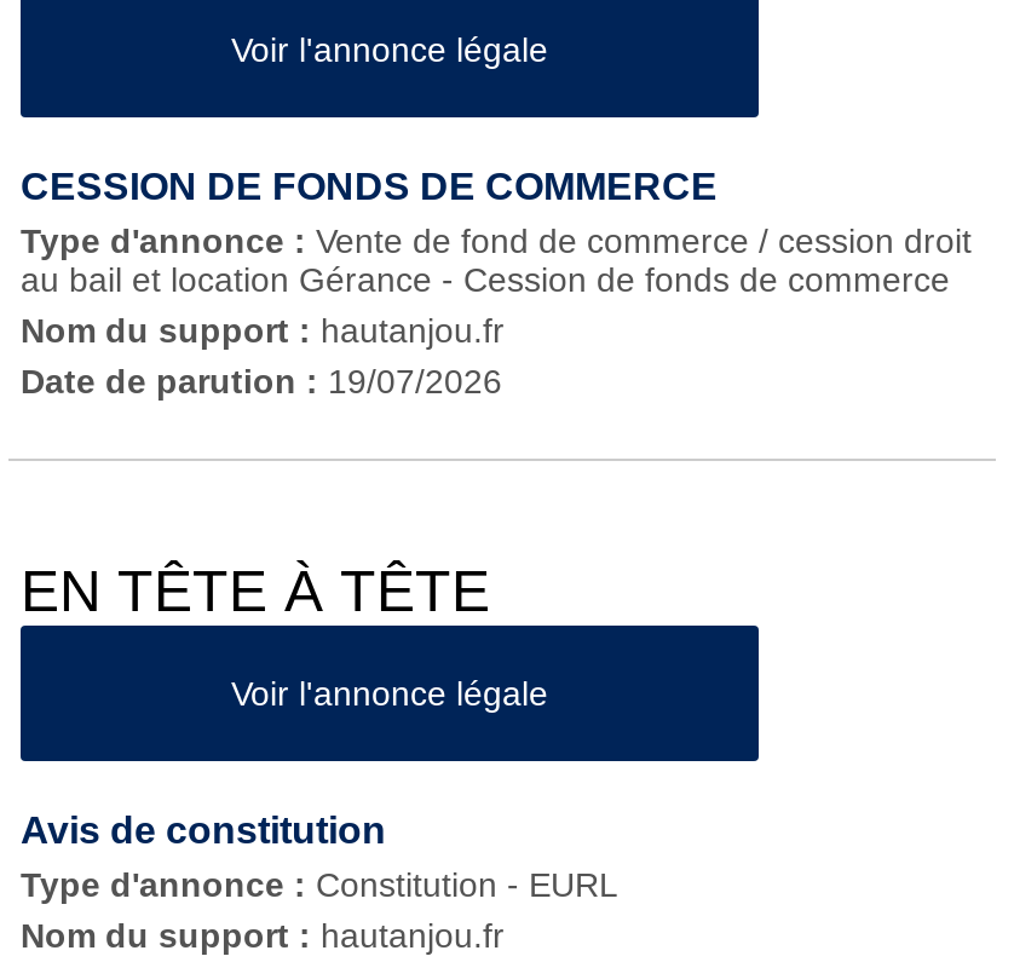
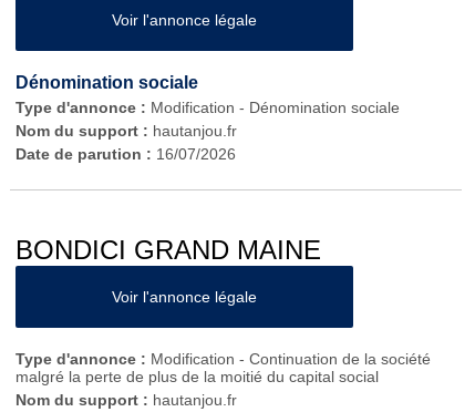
[21,166,972,299] CESSION DE FONDS DE COMMERCE | Type d'annonce : Vente de fond de commerce / cession droit | au bail et location Gérance - Cession de fonds de commerce -> [16,73,400,116] Dénomination sociale | Type d'annonce : Modification - Dénomination sociale
[21,362,502,401] Date de parution : 19/07/2026 -> [16,145,236,163] Date de parution : 16/07/2026
[21,558,490,623] EN TÊTE À TÊTE -> [16,235,321,265] BONDICI GRAND MAINE
[21,810,618,904] Avis de constitution | Type d'annonce : Constitution - EURL -> [16,350,431,385] Type d'annonce : Modification - Continuation de la société | malgré la perte de plus de la moitié du capital social

